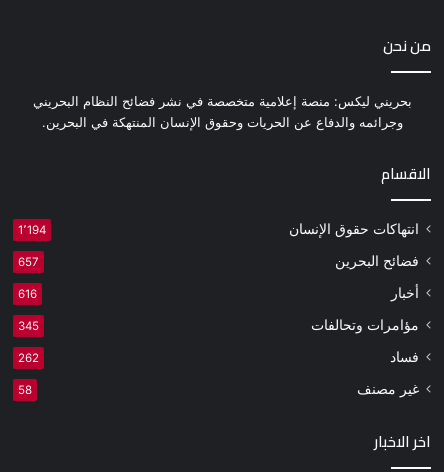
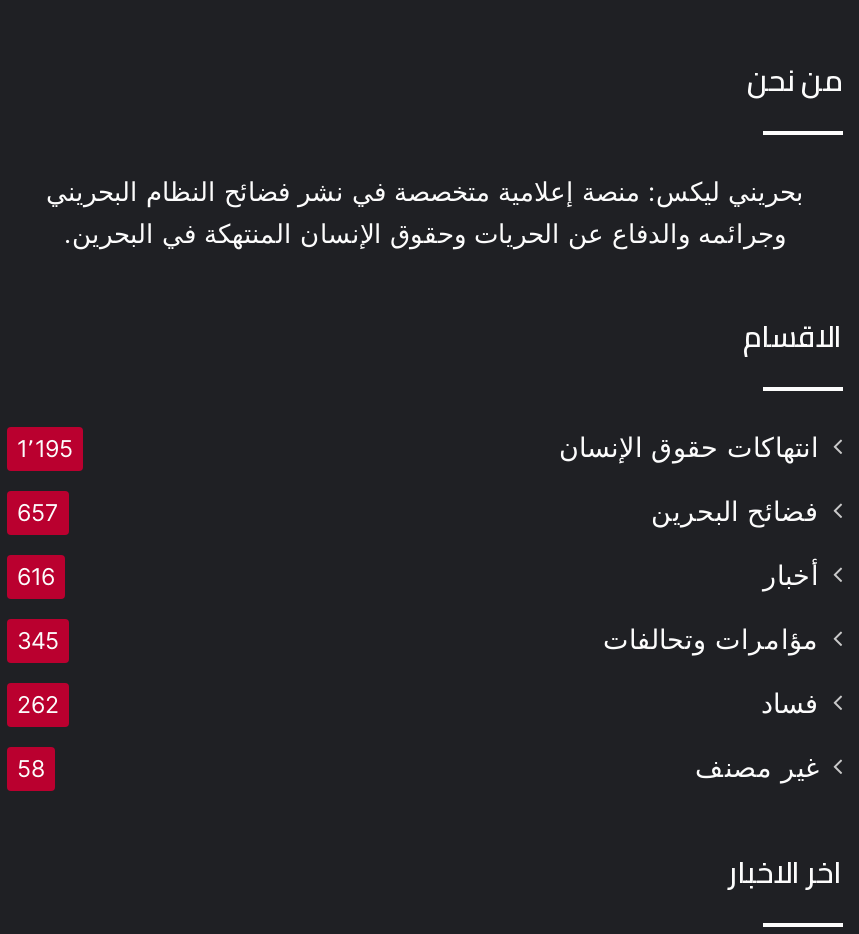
[18,223,46,237] 1٬194 -> [17,436,73,464] 1٬195

